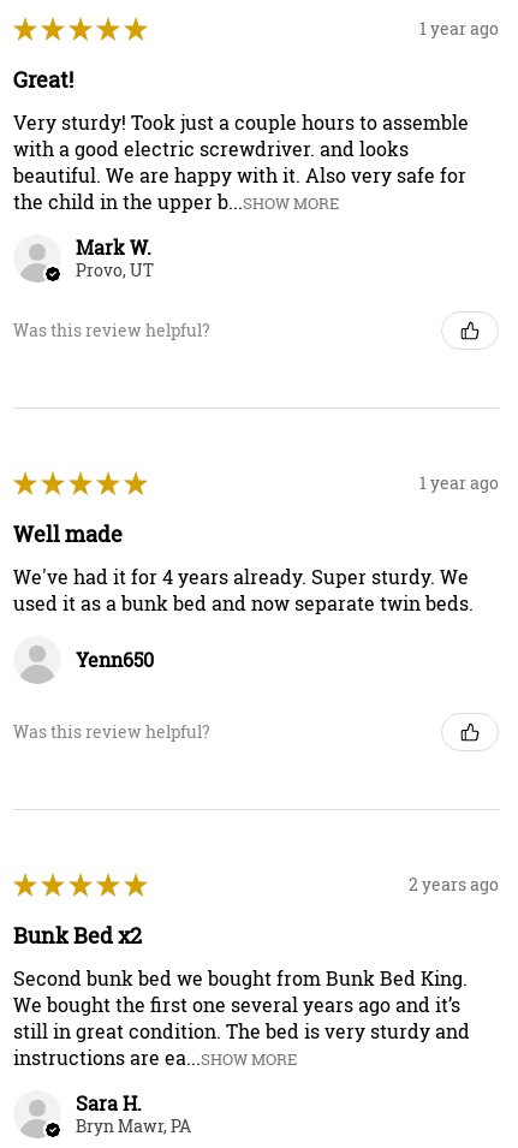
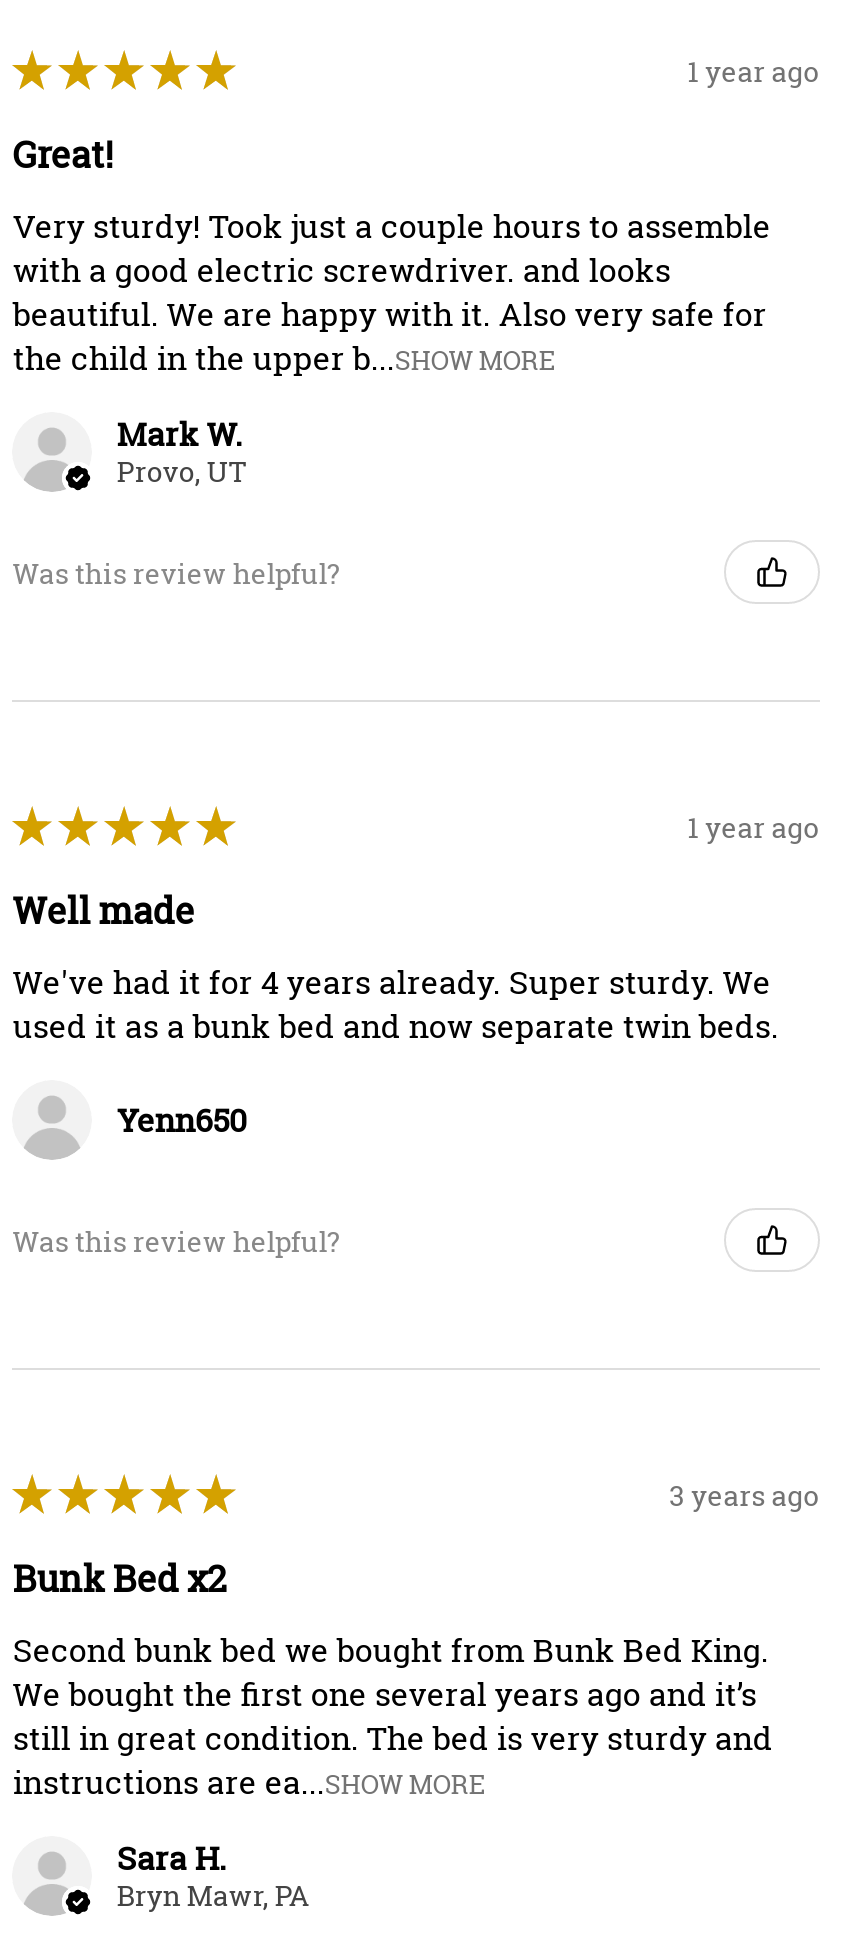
[408,873,498,896] 2 years ago -> [669,1476,819,1514] 3 years ago

